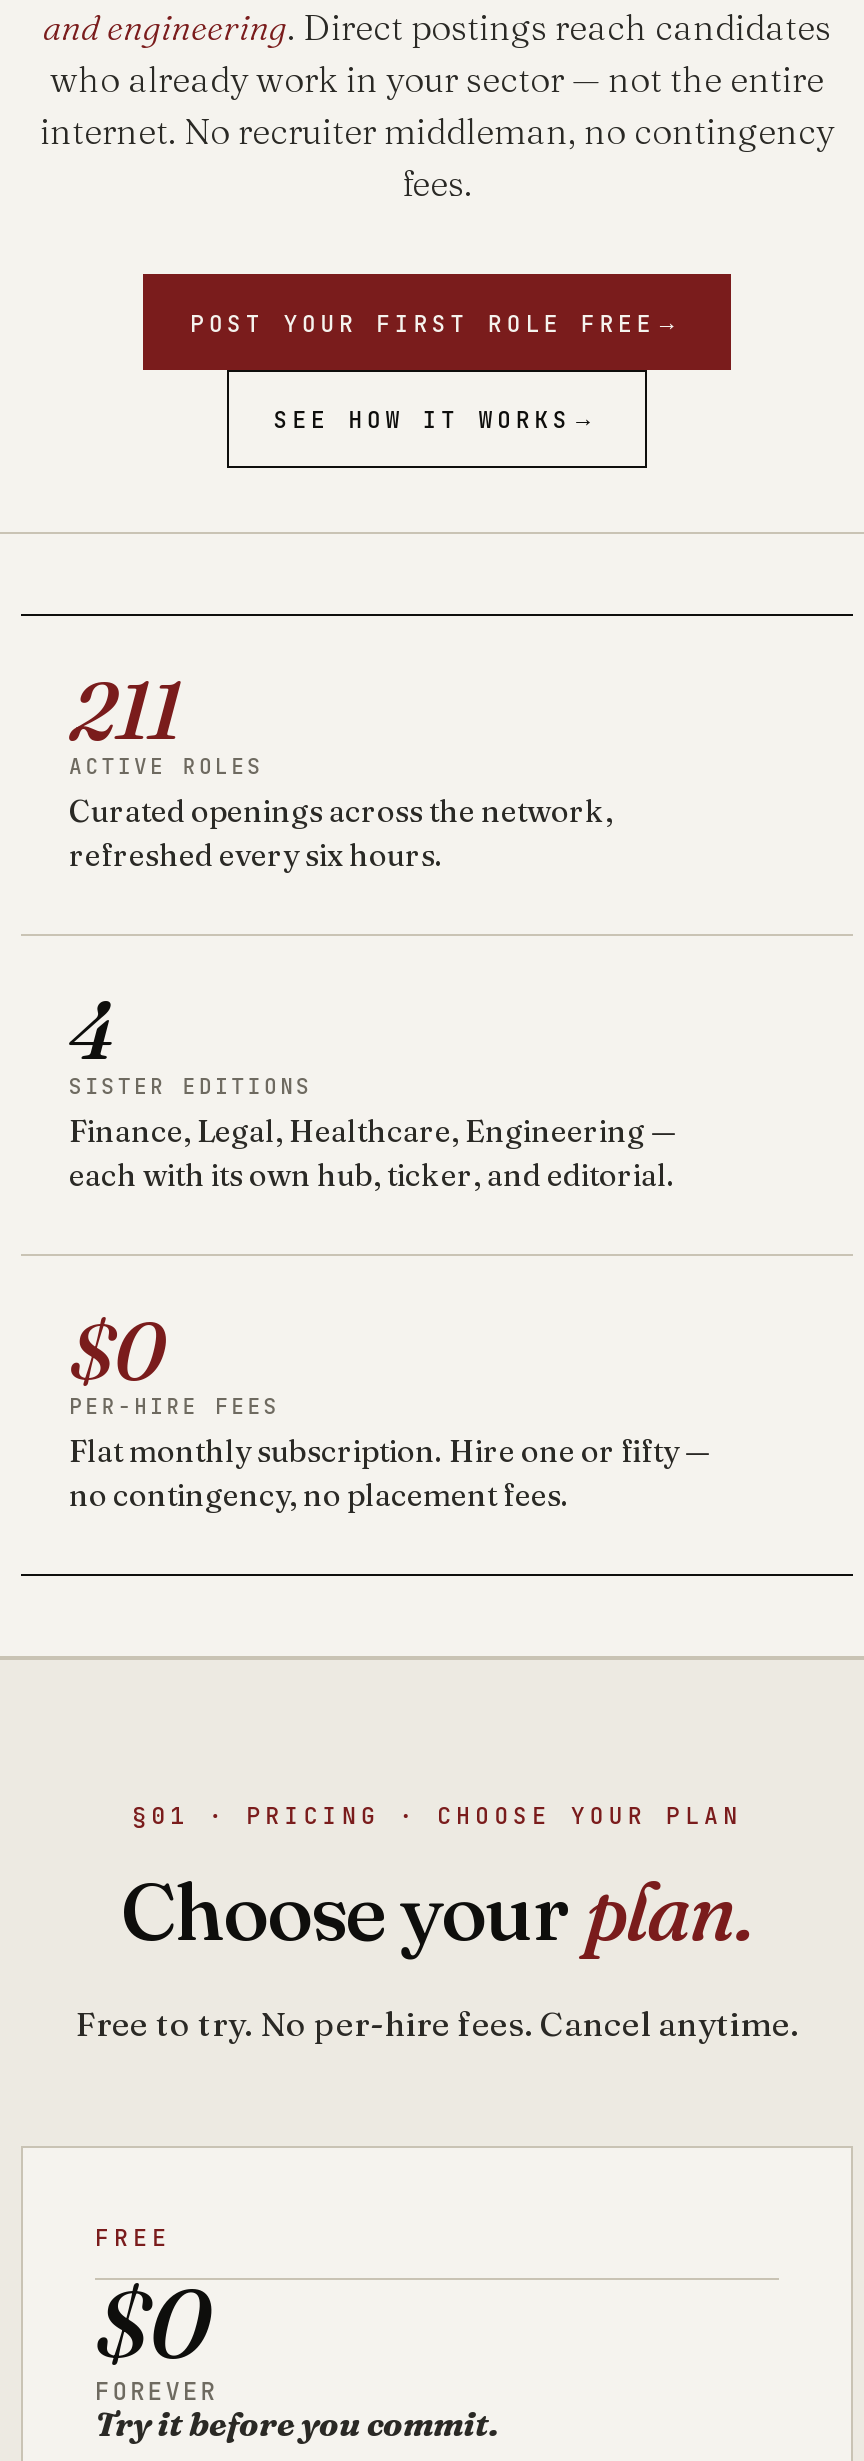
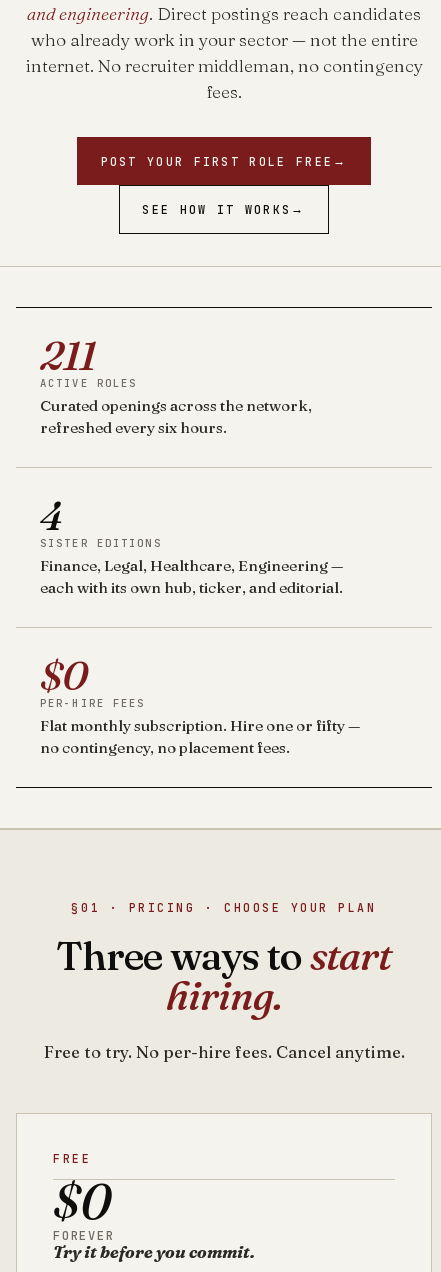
[121,1862,753,1960] Choose your plan. -> [56,931,392,1020] Three ways to start | hiring.

